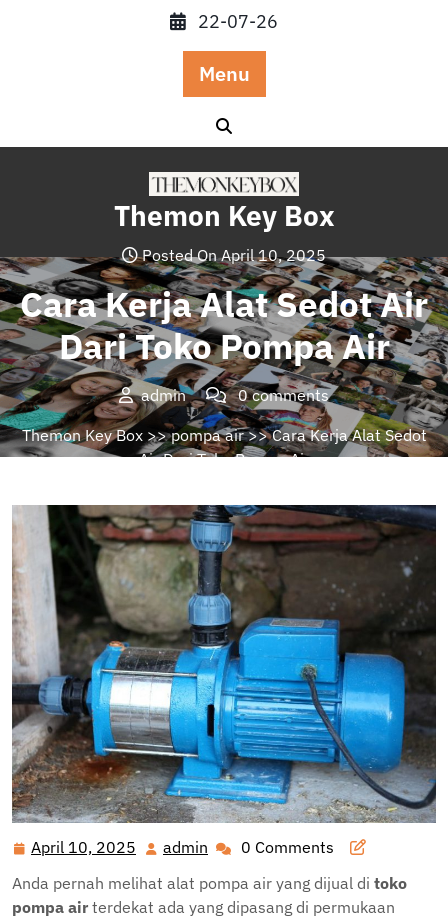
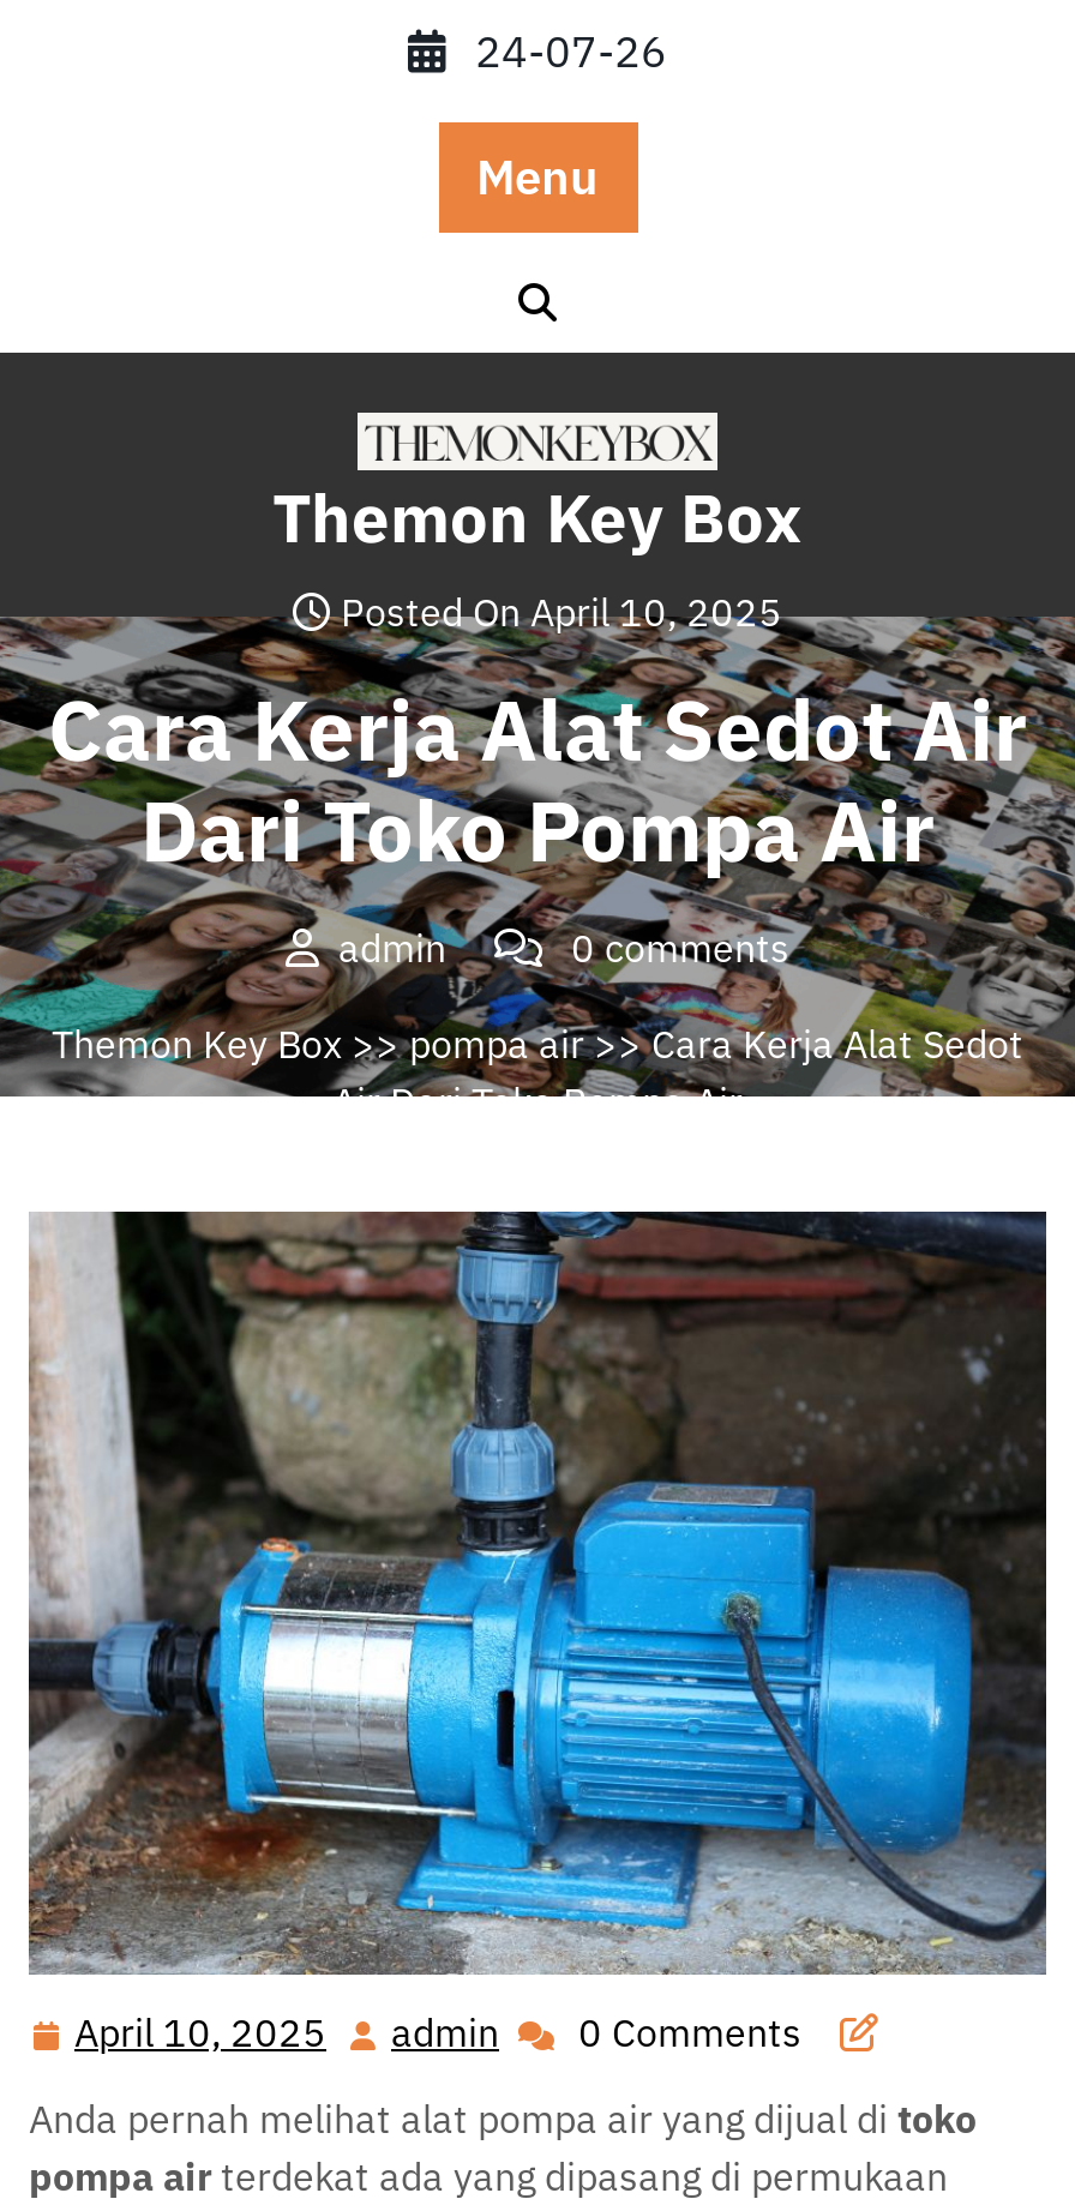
[198,10,278,33] 22-07-26 -> [475,24,667,79] 24-07-26

